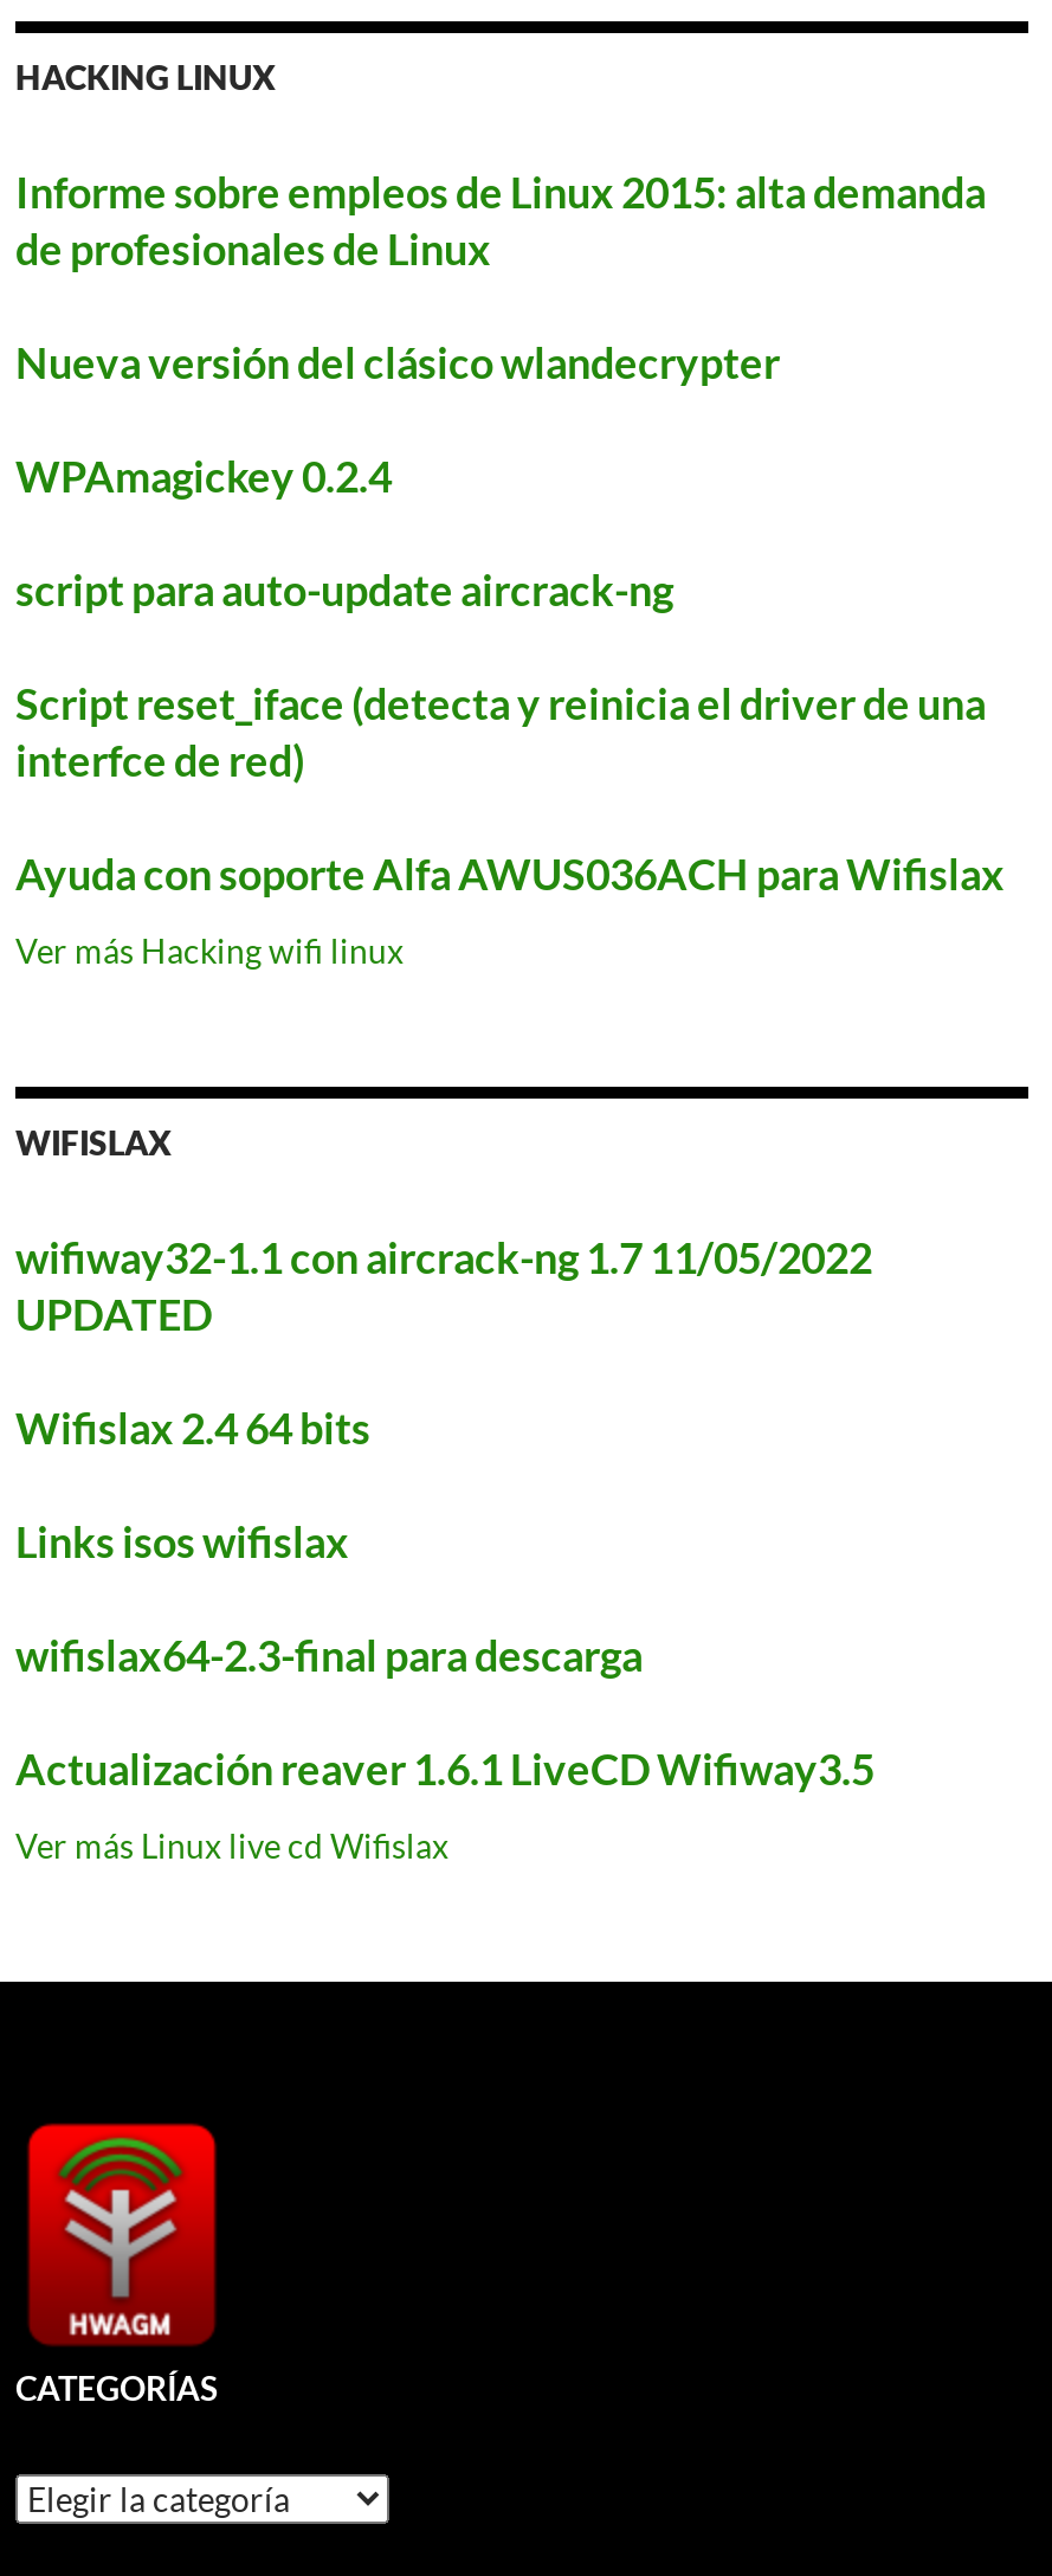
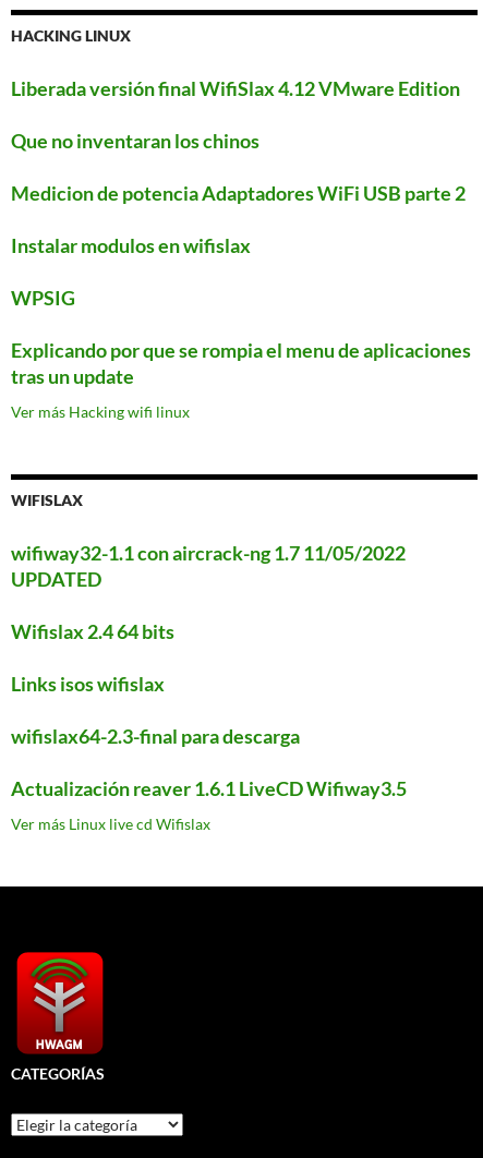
[15,166,986,275] Informe sobre empleos de Linux 2015: alta demanda | de profesionales de Linux -> [11,76,460,100] Liberada versión final WifiSlax 4.12 VMware Edition
[15,336,780,388] Nueva versión del clásico wlandecrypter -> [11,129,259,153] Que no inventaran los chinos
[15,450,392,502] WPAmagickey 0.2.4 -> [11,181,466,205] Medicion de potencia Adaptadores WiFi USB parte 2
[15,563,673,616] script para auto-update aircrack-ng -> [11,233,251,257] Instalar modulos en wifislax
[15,677,986,786] Script reset_iface (detecta y reinicia el driver de una | interfce de red) -> [11,286,75,310] WPSIG
[15,848,1005,900] Ayuda con soporte Alfa AWUS036ACH para Wifislax -> [11,338,471,388] Explicando por que se rompia el menu de aplicaciones | tras un update

